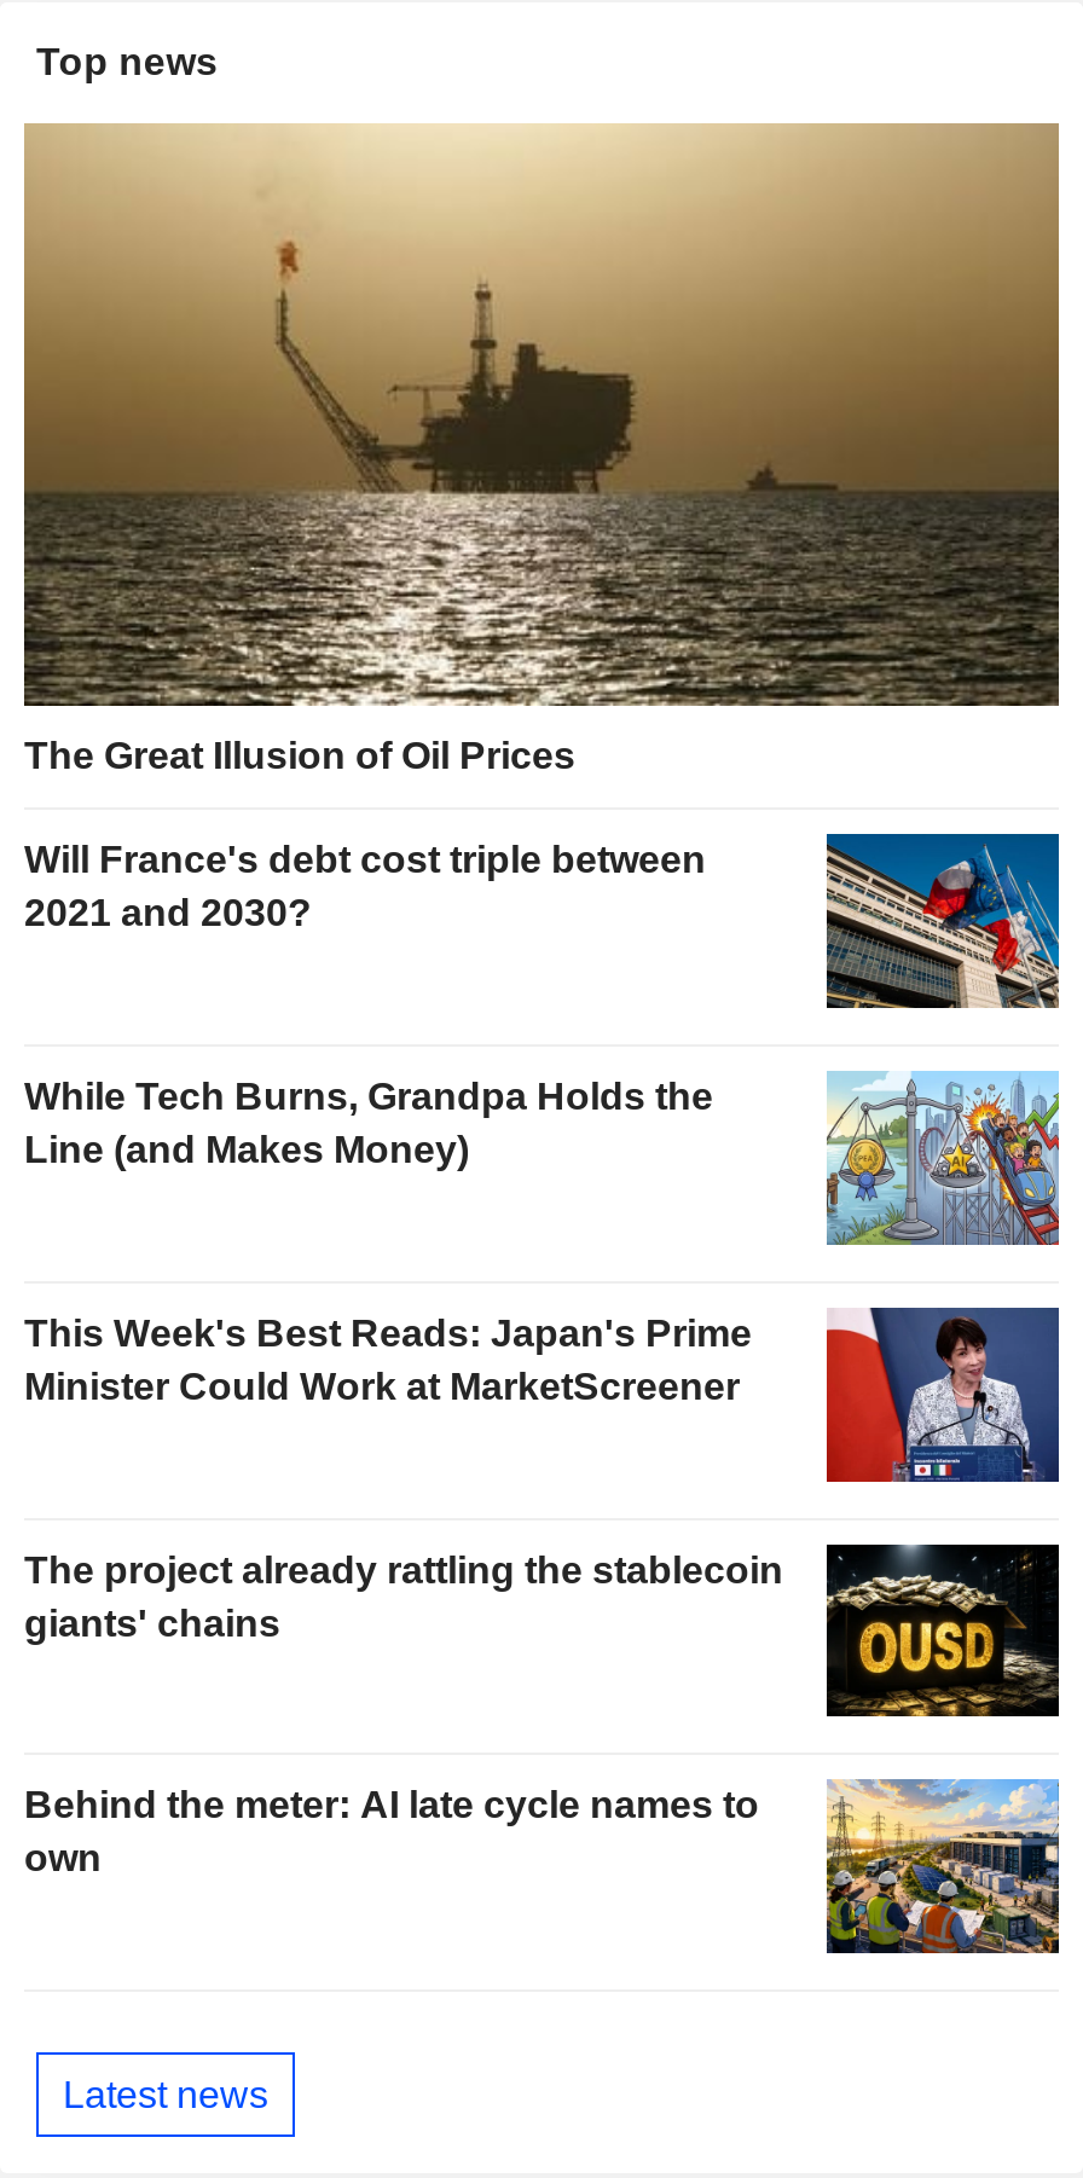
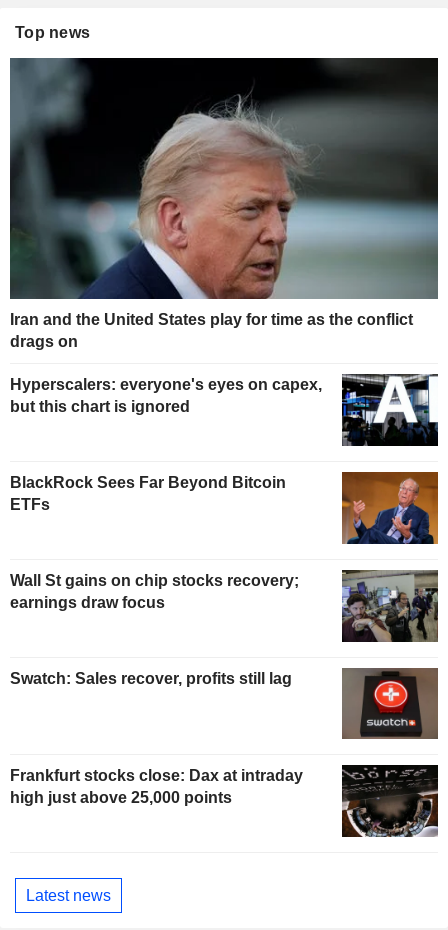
[22,121,1061,776] [image] | The Great Illusion of Oil Prices -> [9,57,439,350] [image] | Iran and the United States play for time as the conflict | drags on
[24,839,706,933] Will France's debt cost triple between | 2021 and 2030? -> [10,376,322,415] Hyperscalers: everyone's eyes on capex, | but this chart is ignored
[824,832,1061,1010] [image] -> [342,373,439,447] [image]
[24,1075,713,1170] While Tech Burns, Grandpa Holds the | Line (and Makes Money) -> [10,474,286,513] BlackRock Sees Far Beyond Bitcoin | ETFs
[824,1071,1061,1247] [image] -> [341,471,439,545] [image]
[24,1312,752,1406] This Week's Best Reads: Japan's Prime | Minister Could Work at MarketScreener -> [10,572,299,611] Wall St gains on chip stocks recovery; | earnings draw focus
[824,1308,1059,1484] [image] -> [341,569,438,643] [image]
[24,1548,783,1643] The project already rattling the stablecoin | giants' chains -> [10,669,292,686] Swatch: Sales recover, profits still lag
[824,1542,1061,1719] [image] -> [341,667,439,740] [image]
[24,1777,1061,1956] [image] | Behind the meter: AI late cycle names to | own -> [10,764,438,838] [image] | Frankfurt stocks close: Dax at intraday | high just above 25,000 points

